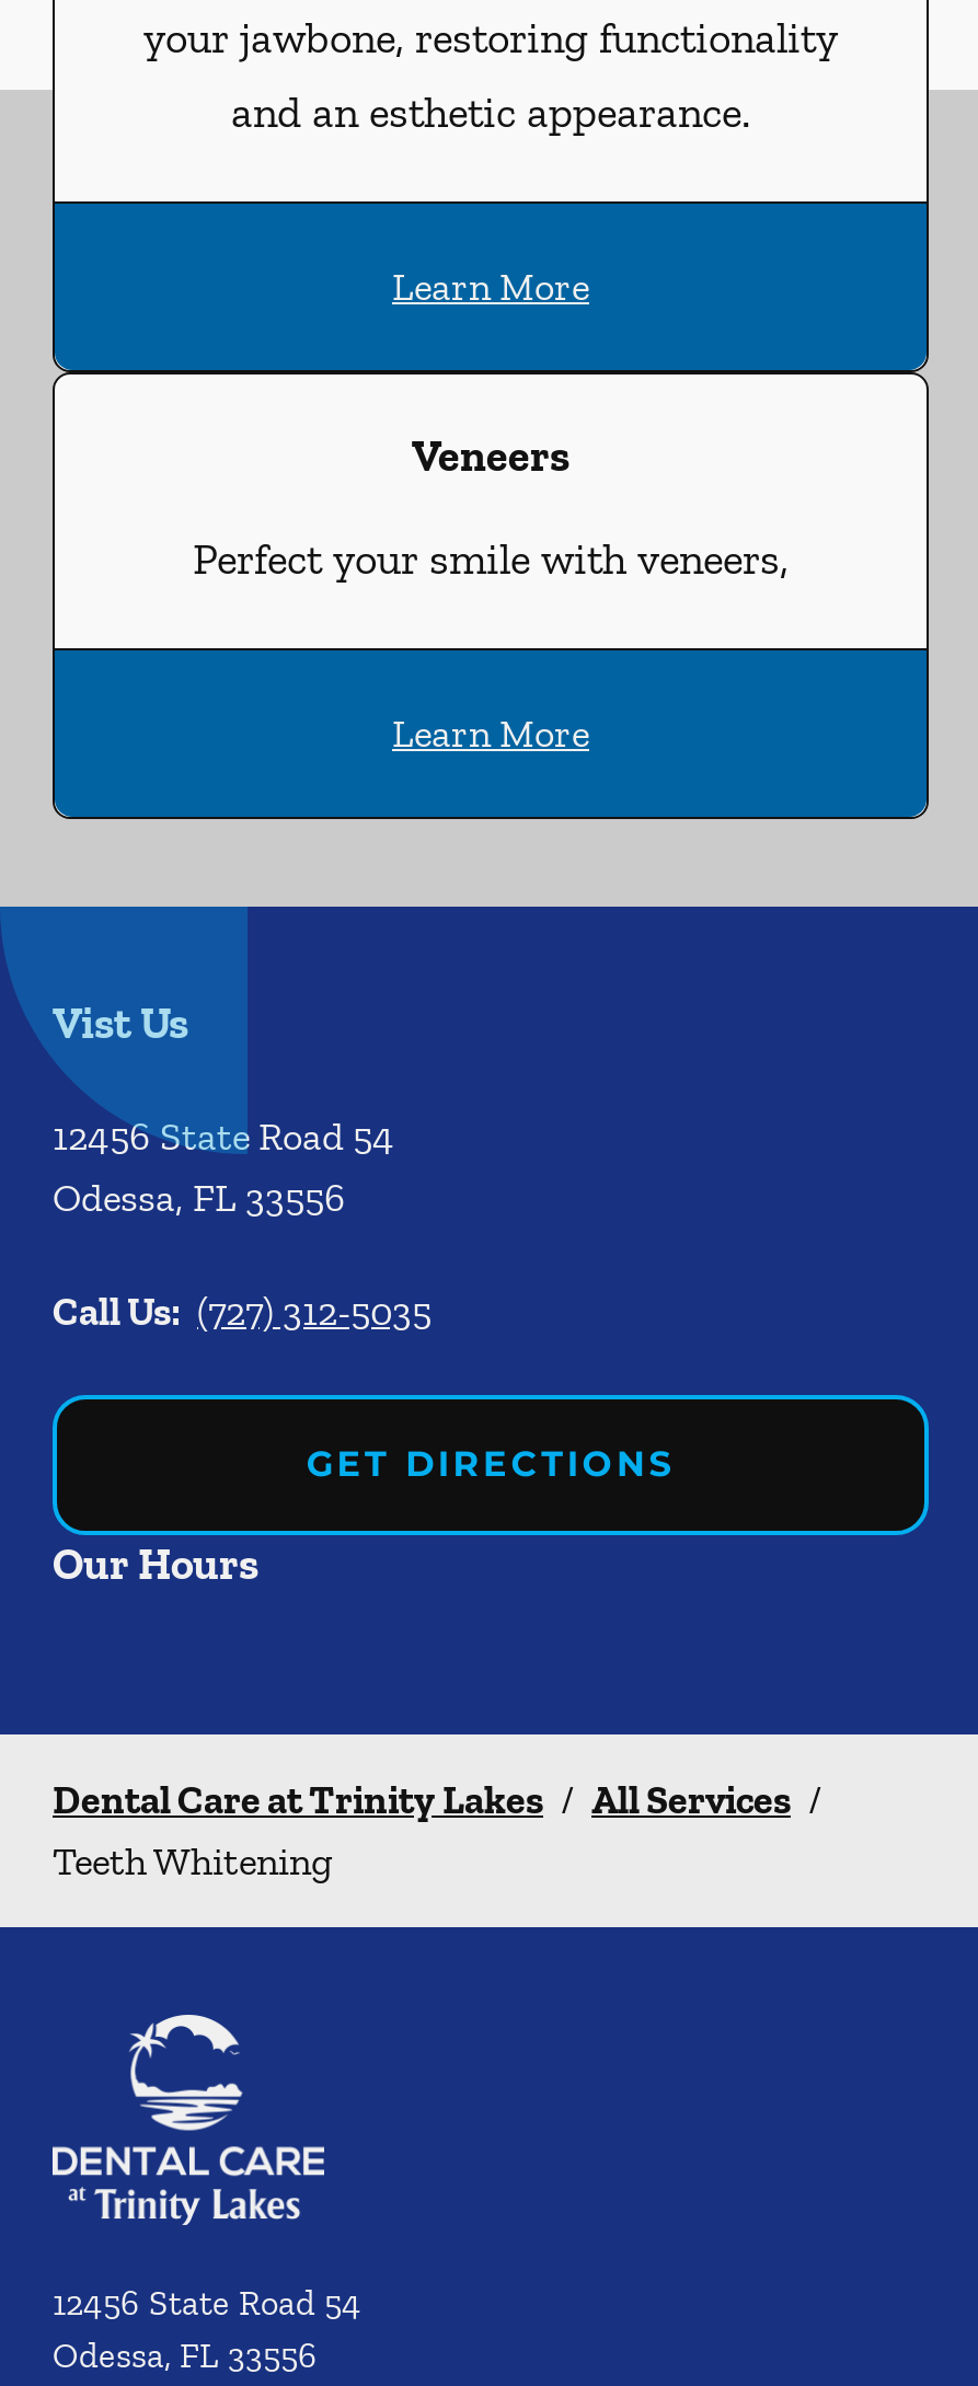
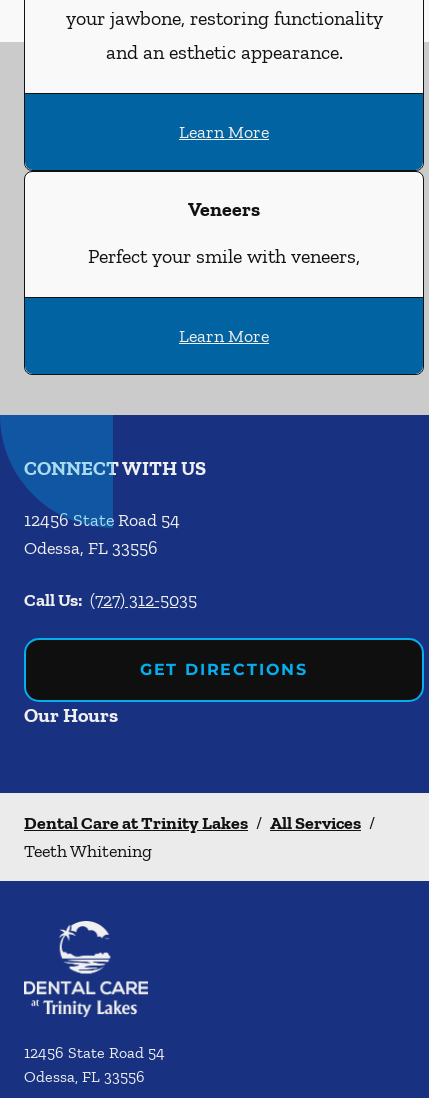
[53,996,188,1049] Vist Us -> [24,456,206,480] CONNECT WITH US

